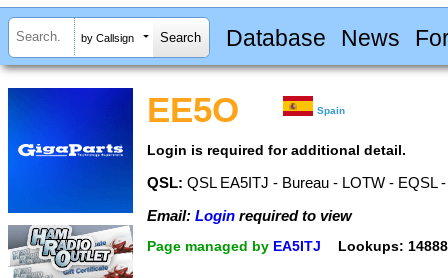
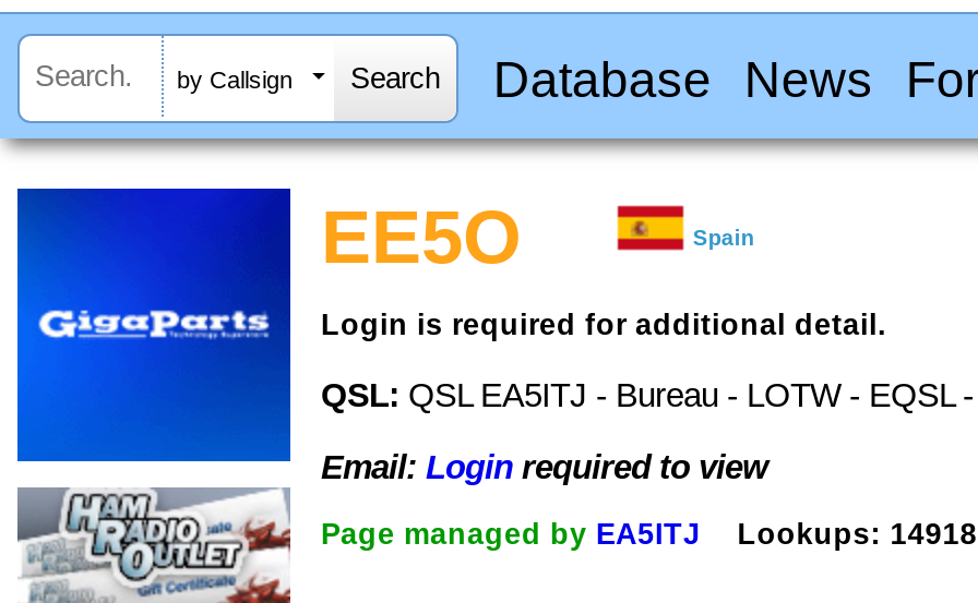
[147,239,448,254] Page managed by EA5ITJ Lookups: 14888 -> [321,518,978,551] Page managed by EA5ITJ Lookups: 14918

